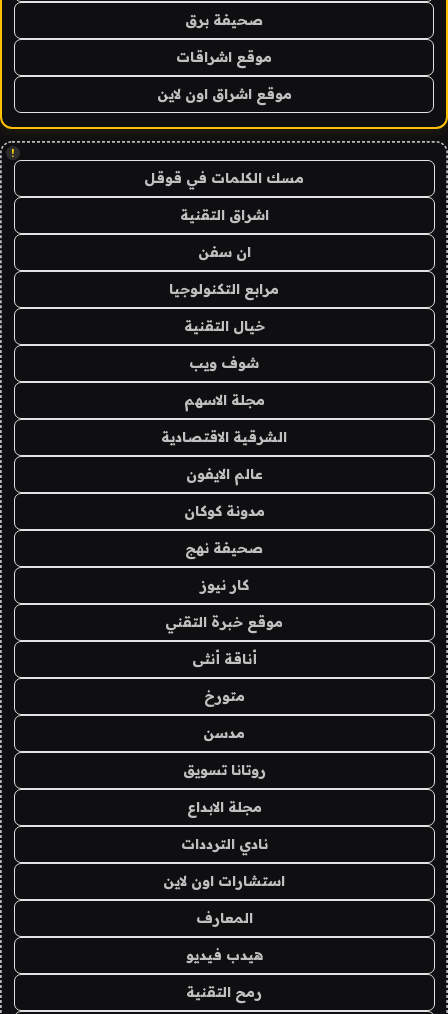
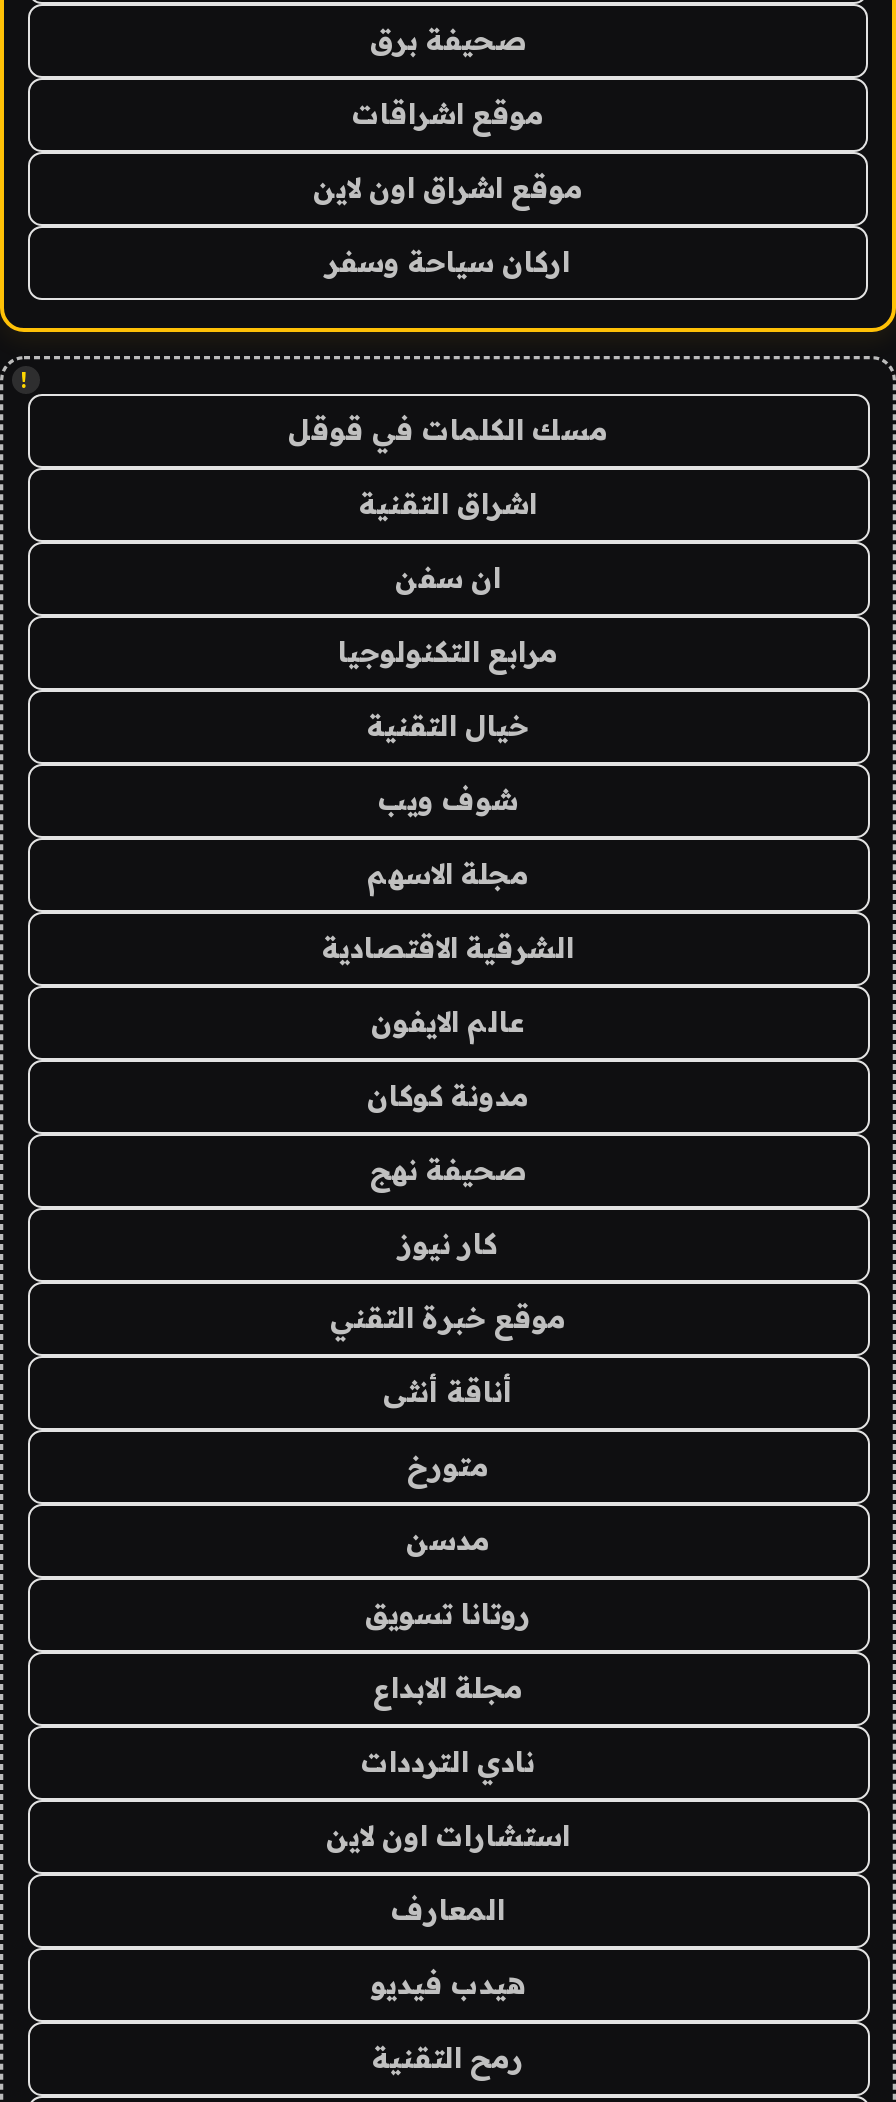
none -> [326,243,570,279] اركان سياحة وسفر

